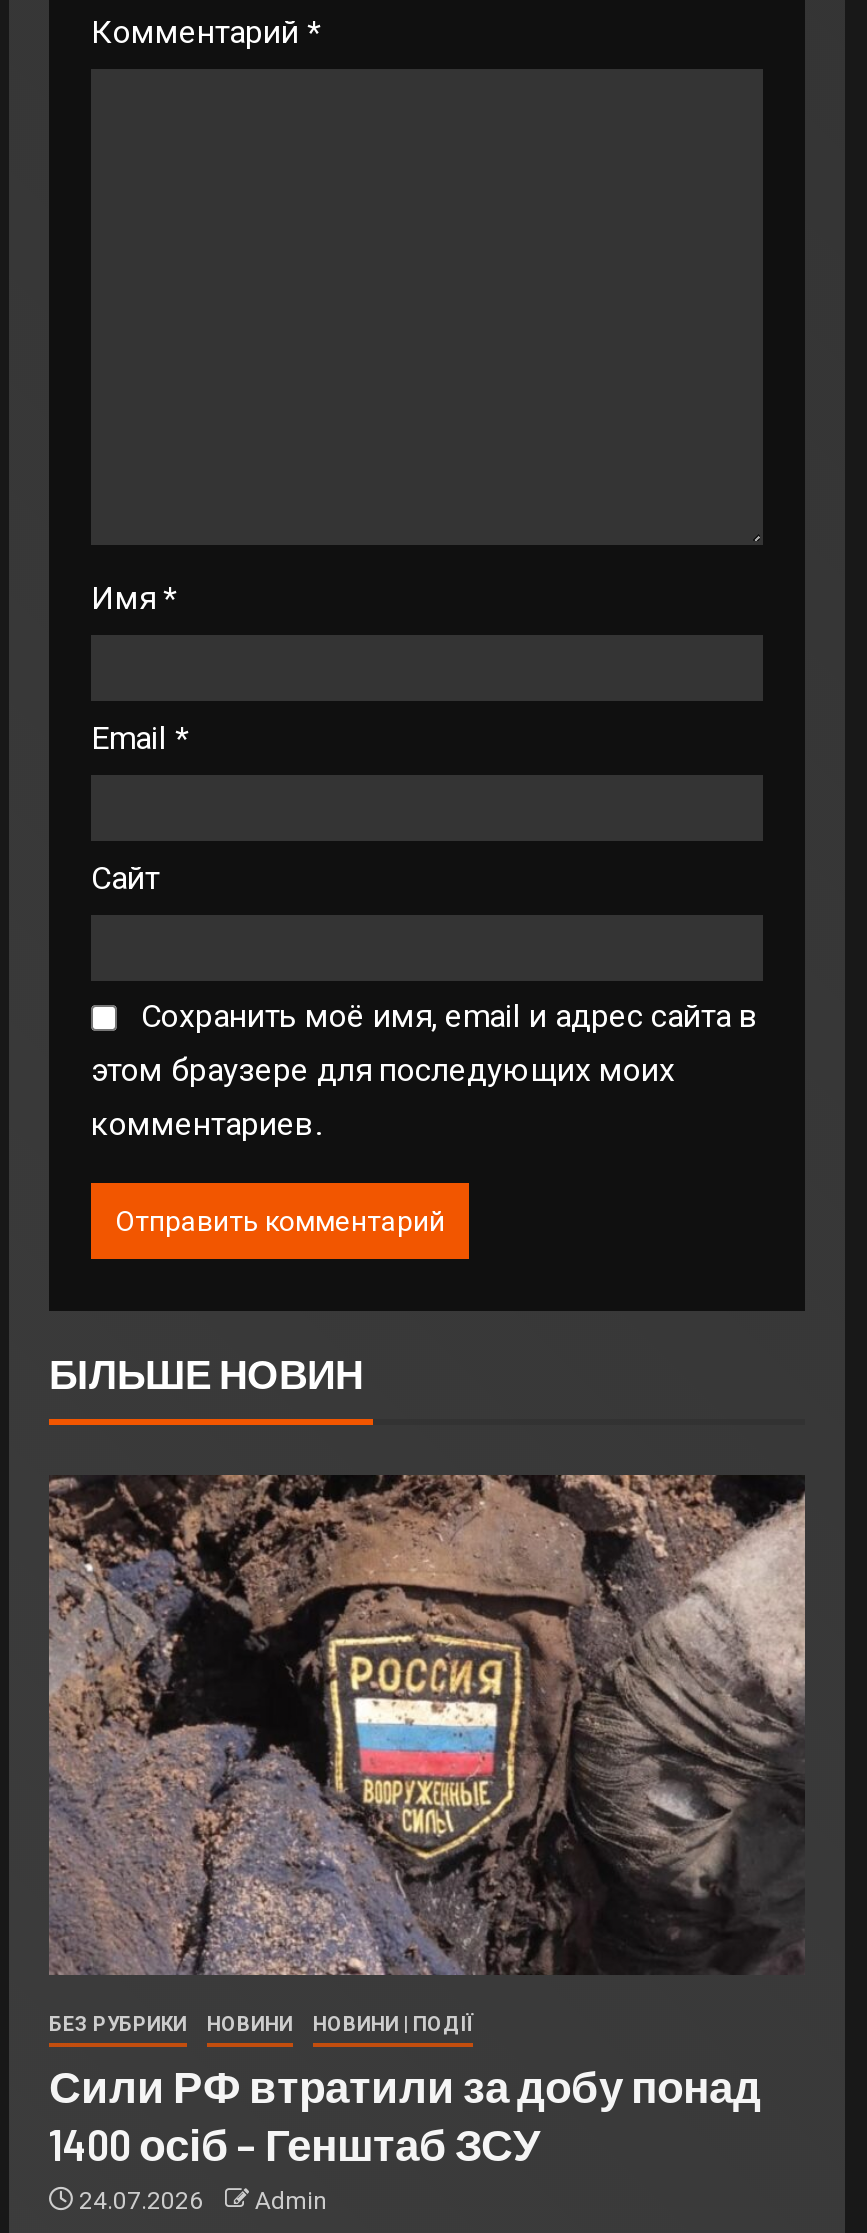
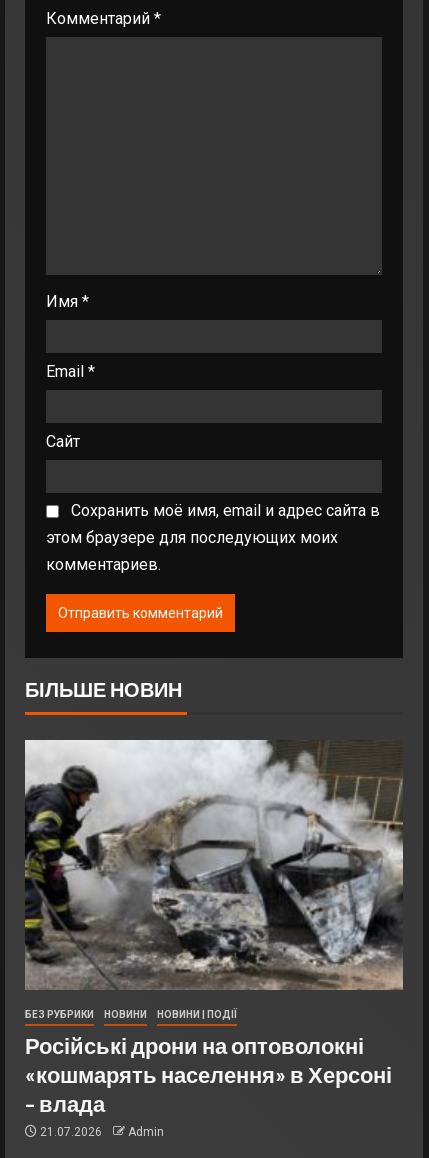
[47,1472,807,1976] [image] -> [24,739,404,991] [image]
[49,2059,761,2215] Сили РФ втратили за добу понад | 1400 осіб – Генштаб ЗСУ | 24.07.2026 -> [25,1032,392,1139] Російські дрони на оптоволокні | «кошмарять населення» в Херсоні | – влада | 21.07.2026

